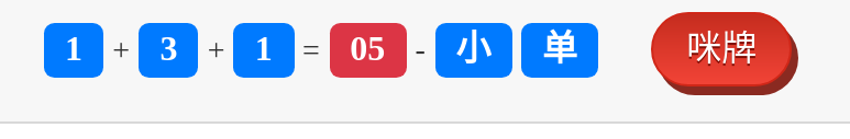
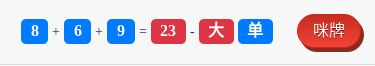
[65,30,82,67] 1 -> [30,22,38,39] 8
[160,30,177,67] 3 -> [74,22,82,39] 6
[255,30,272,67] 1 -> [117,22,125,39] 9
[350,30,385,67] 05 -> [160,22,176,39] 23
[456,30,491,67] 小 -> [208,22,224,39] 大

